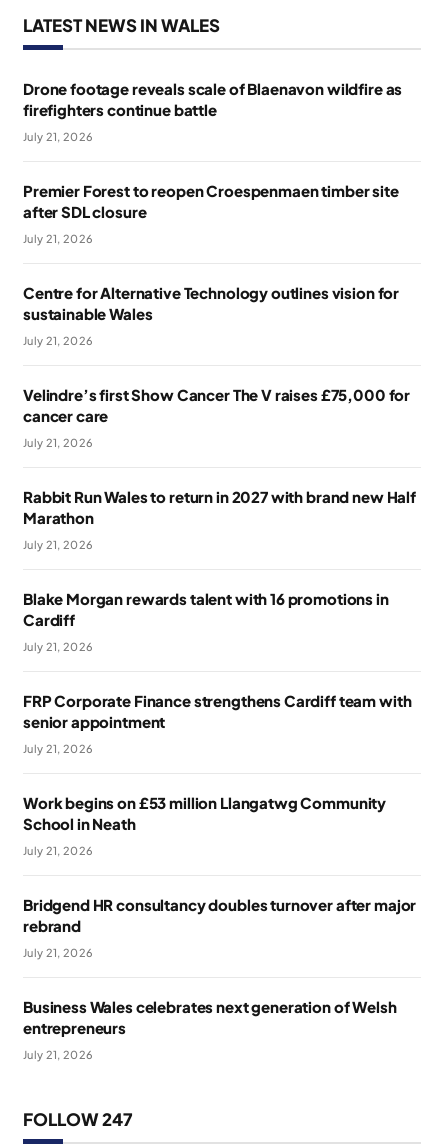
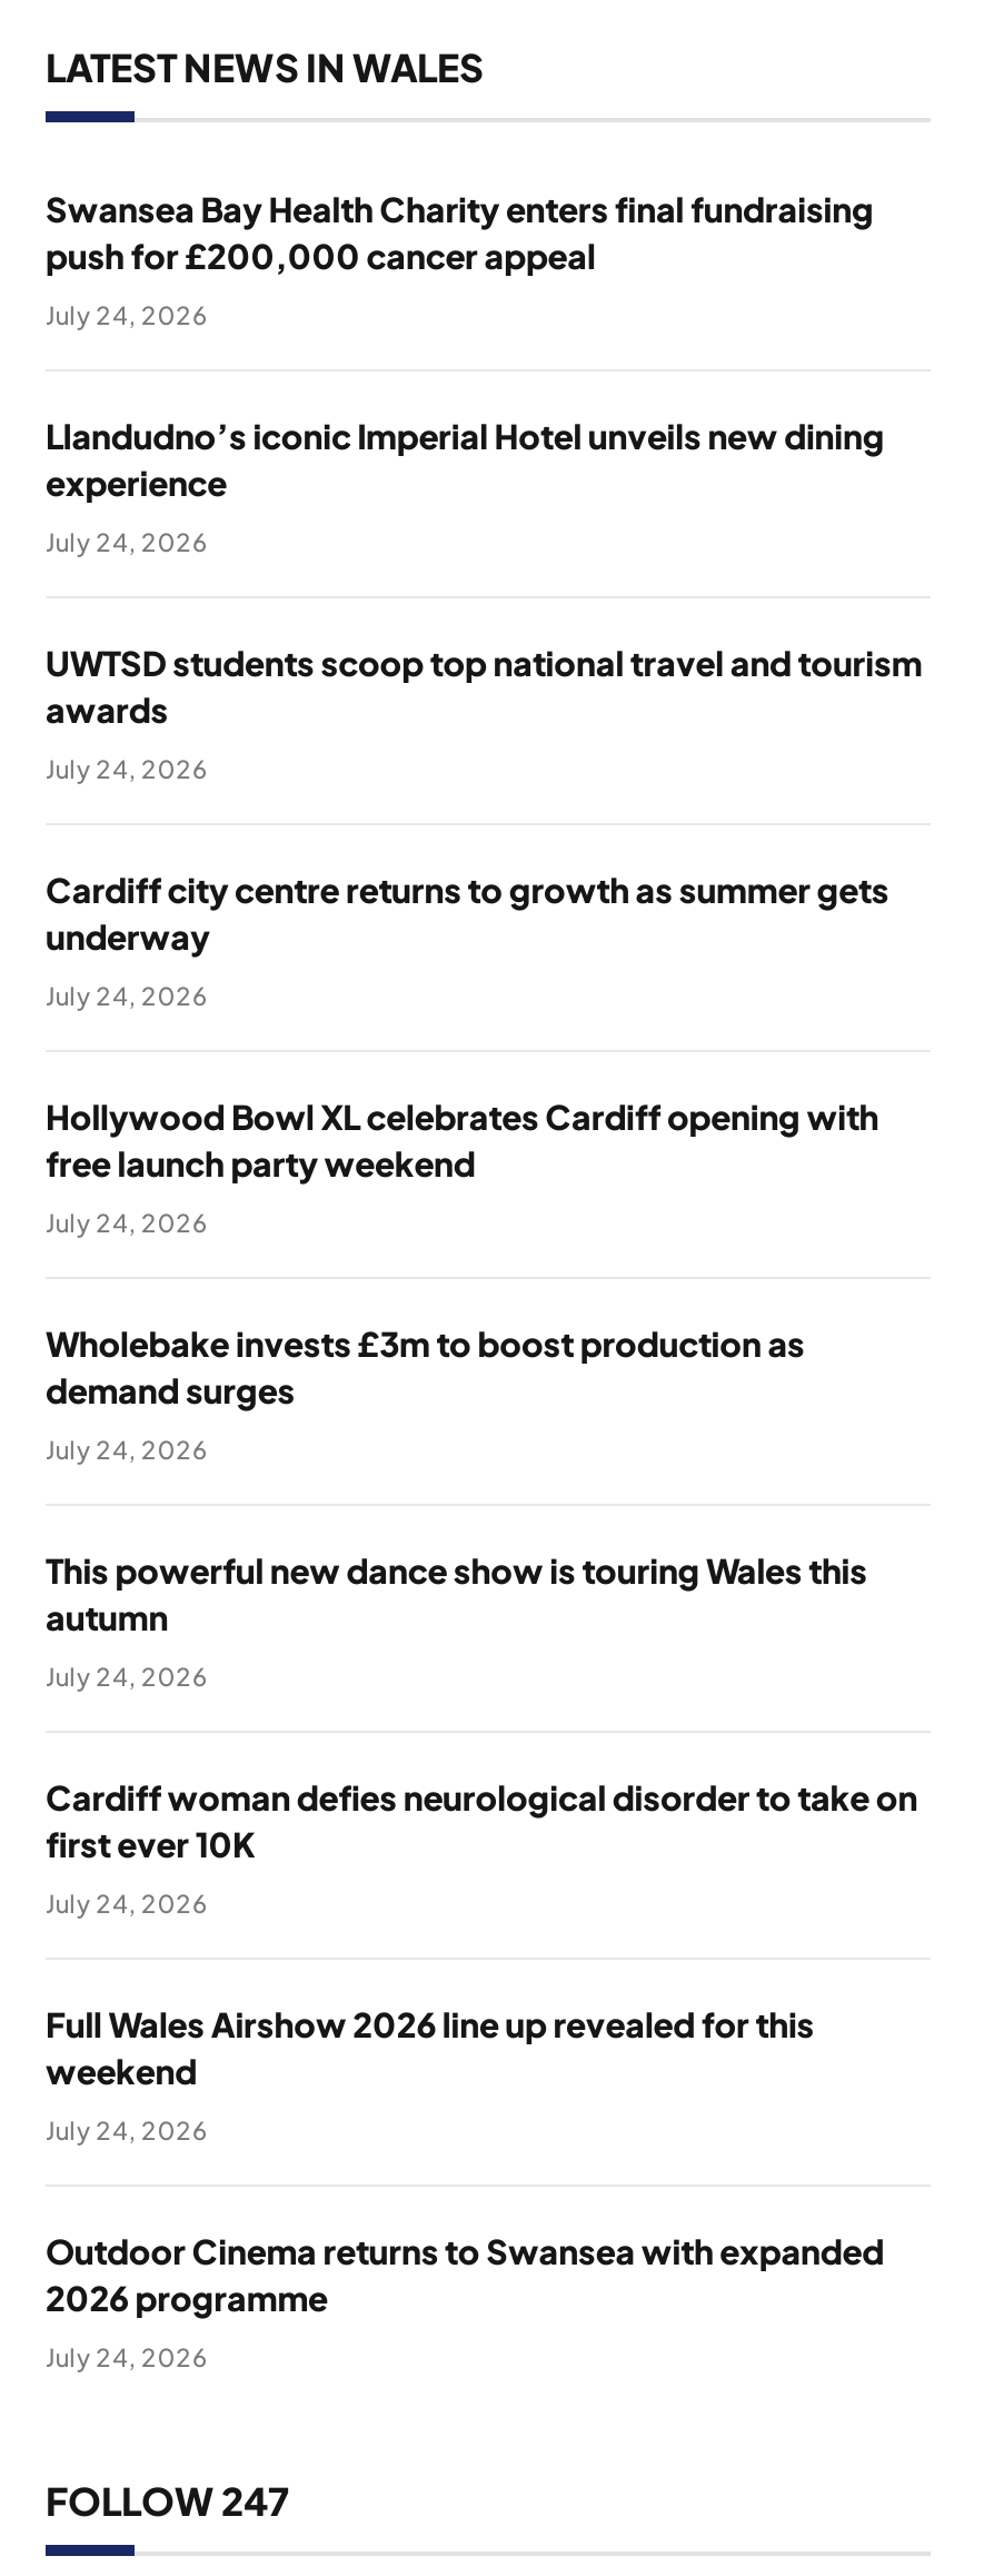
[23,79,402,119] Drone footage reveals scale of Blaenavon wildfire as | firefighters continue battle -> [46,186,874,275] Swansea Bay Health Charity enters final fundraising | push for £200,000 cancer appeal
[23,130,93,143] July 21, 2026 -> [46,299,209,328] July 24, 2026
[23,181,399,221] Premier Forest to reopen Croespenmaen timber site | after SDL closure -> [46,413,884,502] Llandudno’s iconic Imperial Hotel unveils new dining | experience
[23,232,93,245] July 21, 2026 -> [46,526,209,555] July 24, 2026
[23,283,399,323] Centre for Alternative Technology outlines vision for | sustainable Wales -> [46,640,922,729] UWTSD students scoop top national travel and tourism | awards
[23,334,93,347] July 21, 2026 -> [46,753,209,782] July 24, 2026
[23,385,410,425] Velindre’s first Show Cancer The V raises £75,000 for | cancer care -> [46,867,889,956] Cardiff city centre returns to growth as summer gets | underway
[23,436,93,449] July 21, 2026 -> [46,980,209,1009] July 24, 2026
[23,487,416,527] Rabbit Run Wales to return in 2027 with brand new Half | Marathon -> [46,1094,879,1183] Hollywood Bowl XL celebrates Cardiff opening with | free launch party weekend
[23,538,93,551] July 21, 2026 -> [46,1207,209,1236] July 24, 2026
[23,589,389,629] Blake Morgan rewards talent with 16 promotions in | Cardiff -> [46,1320,805,1409] Wholebake invests £3m to boost production as | demand surges
[23,640,93,653] July 21, 2026 -> [46,1434,209,1463] July 24, 2026
[23,691,411,731] FRP Corporate Finance strengthens Cardiff team with | senior appointment -> [46,1547,867,1636] This powerful new dance show is touring Wales this | autumn
[23,742,93,755] July 21, 2026 -> [46,1661,209,1690] July 24, 2026
[23,793,386,833] Work begins on £53 million Llangatwg Community | School in Neath -> [46,1774,918,1863] Cardiff woman defies neurological disorder to take on | first ever 10K
[23,844,93,857] July 21, 2026 -> [46,1888,209,1917] July 24, 2026
[23,895,416,935] Bridgend HR consultancy doubles turnover after major | rebrand -> [46,2001,814,2090] Full Wales Airshow 2026 line up revealed for this | weekend
[23,946,93,959] July 21, 2026 -> [46,2115,209,2144] July 24, 2026
[23,997,396,1037] Business Wales celebrates next generation of Welsh | entrepreneurs -> [46,2228,884,2317] Outdoor Cinema returns to Swansea with expanded | 2026 programme
[23,1048,93,1061] July 21, 2026 -> [46,2342,209,2370] July 24, 2026

